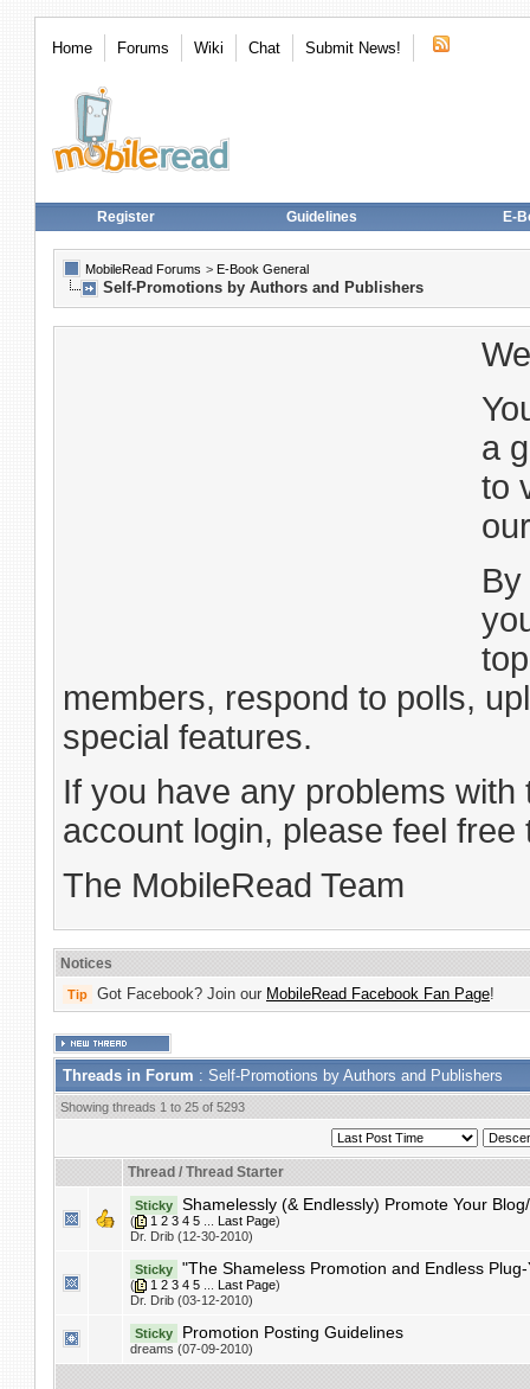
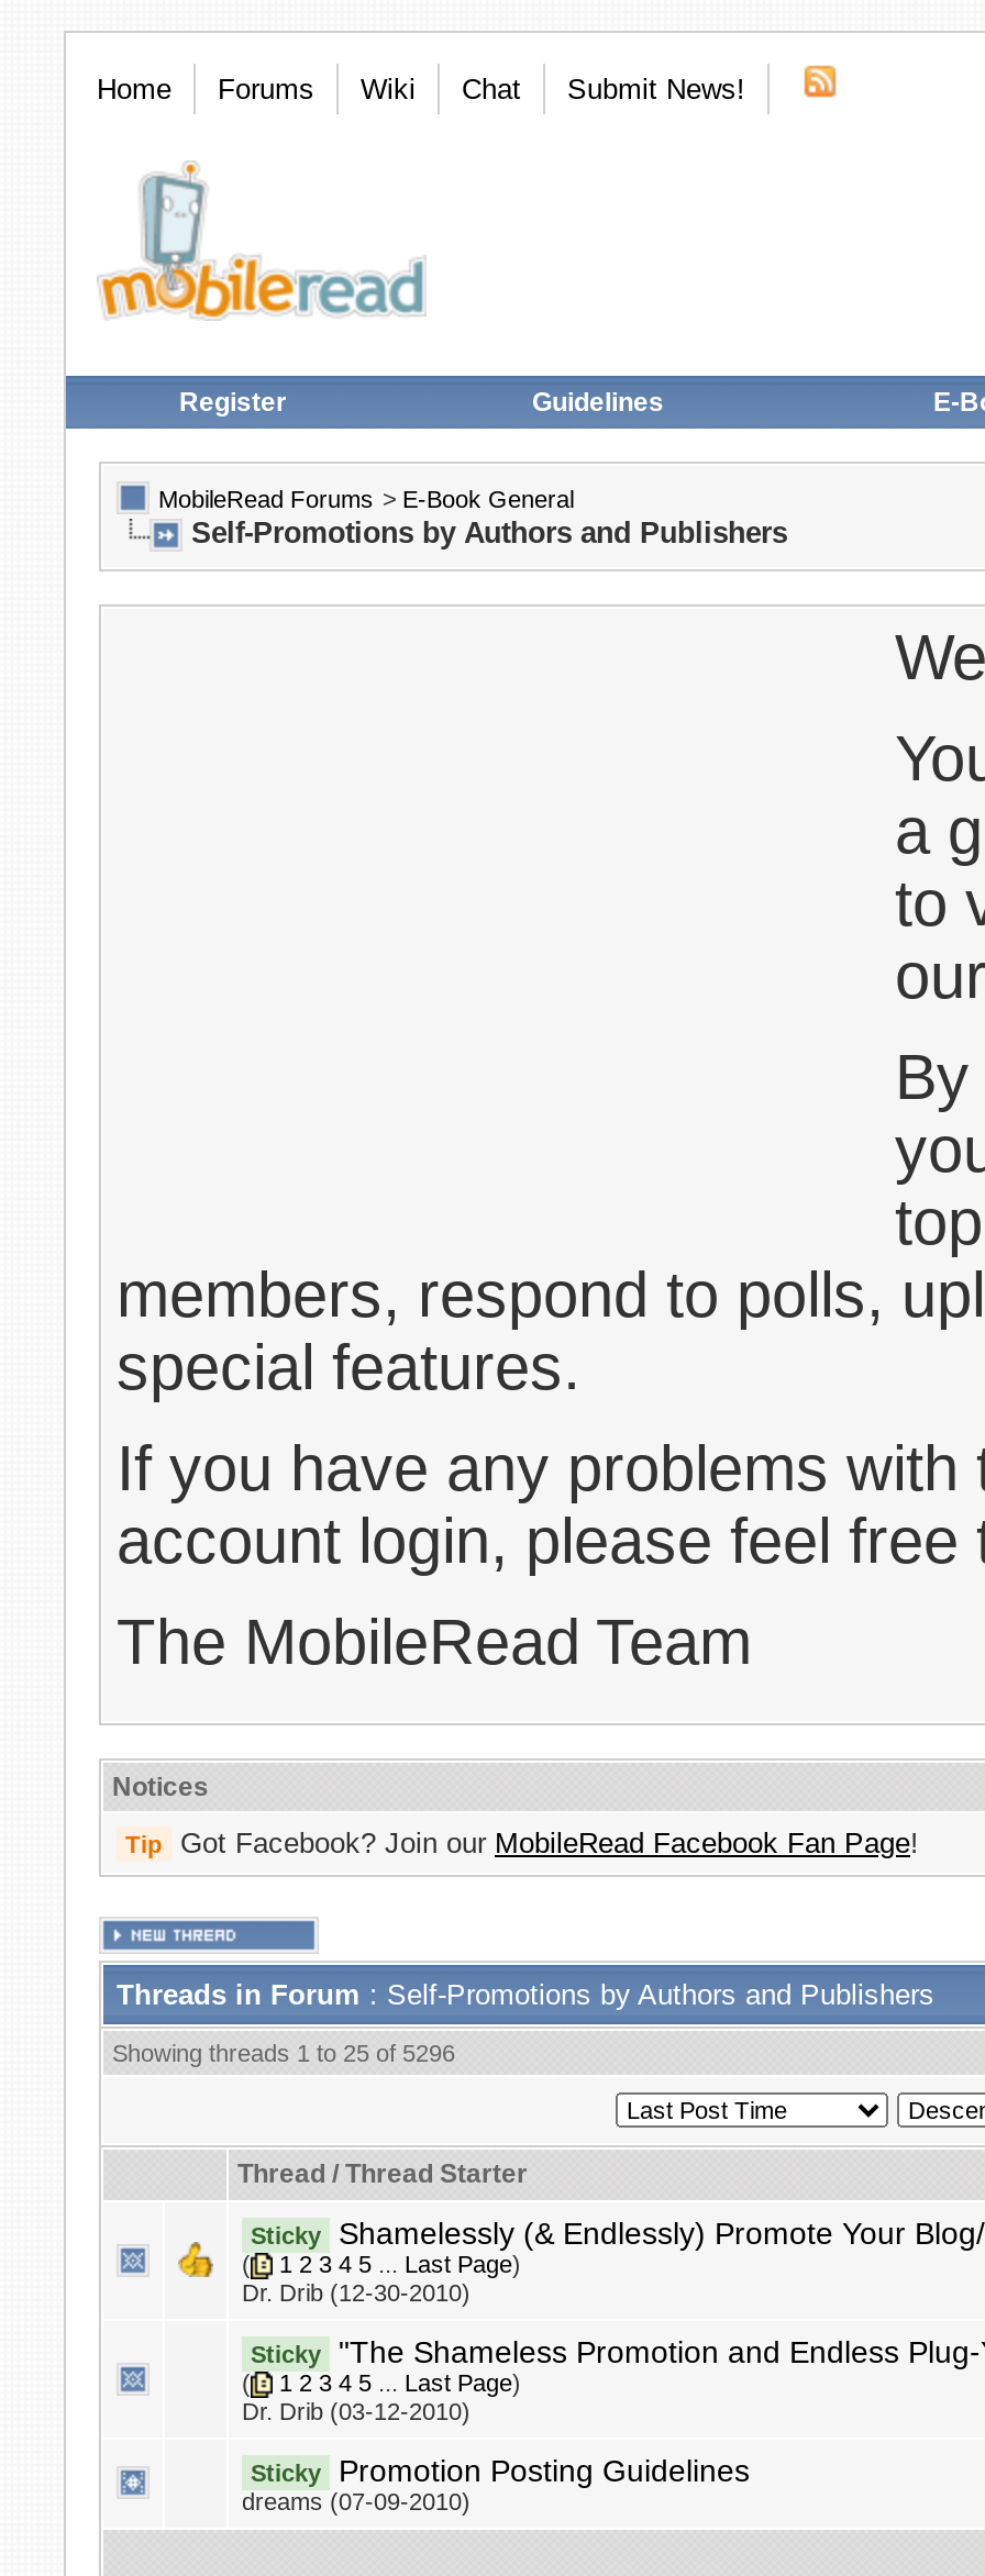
[60,1100,245,1114] Showing threads 1 to 25 of 5293 -> [112,2040,455,2066] Showing threads 1 to 25 of 5296

